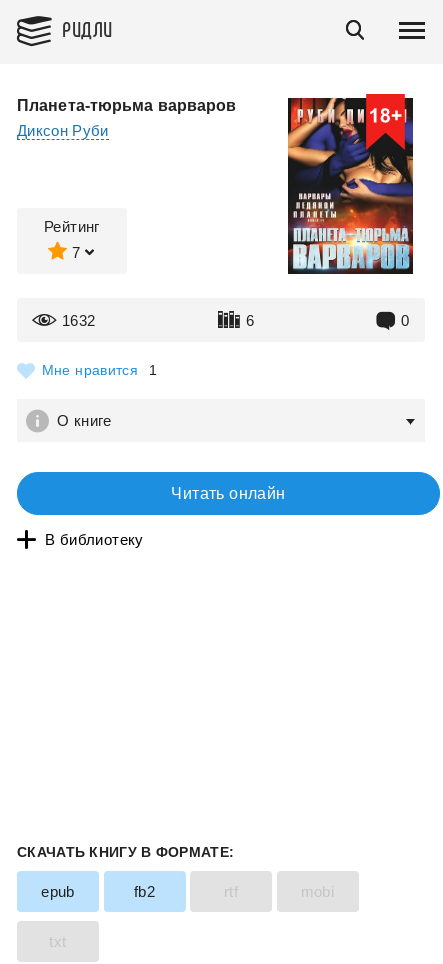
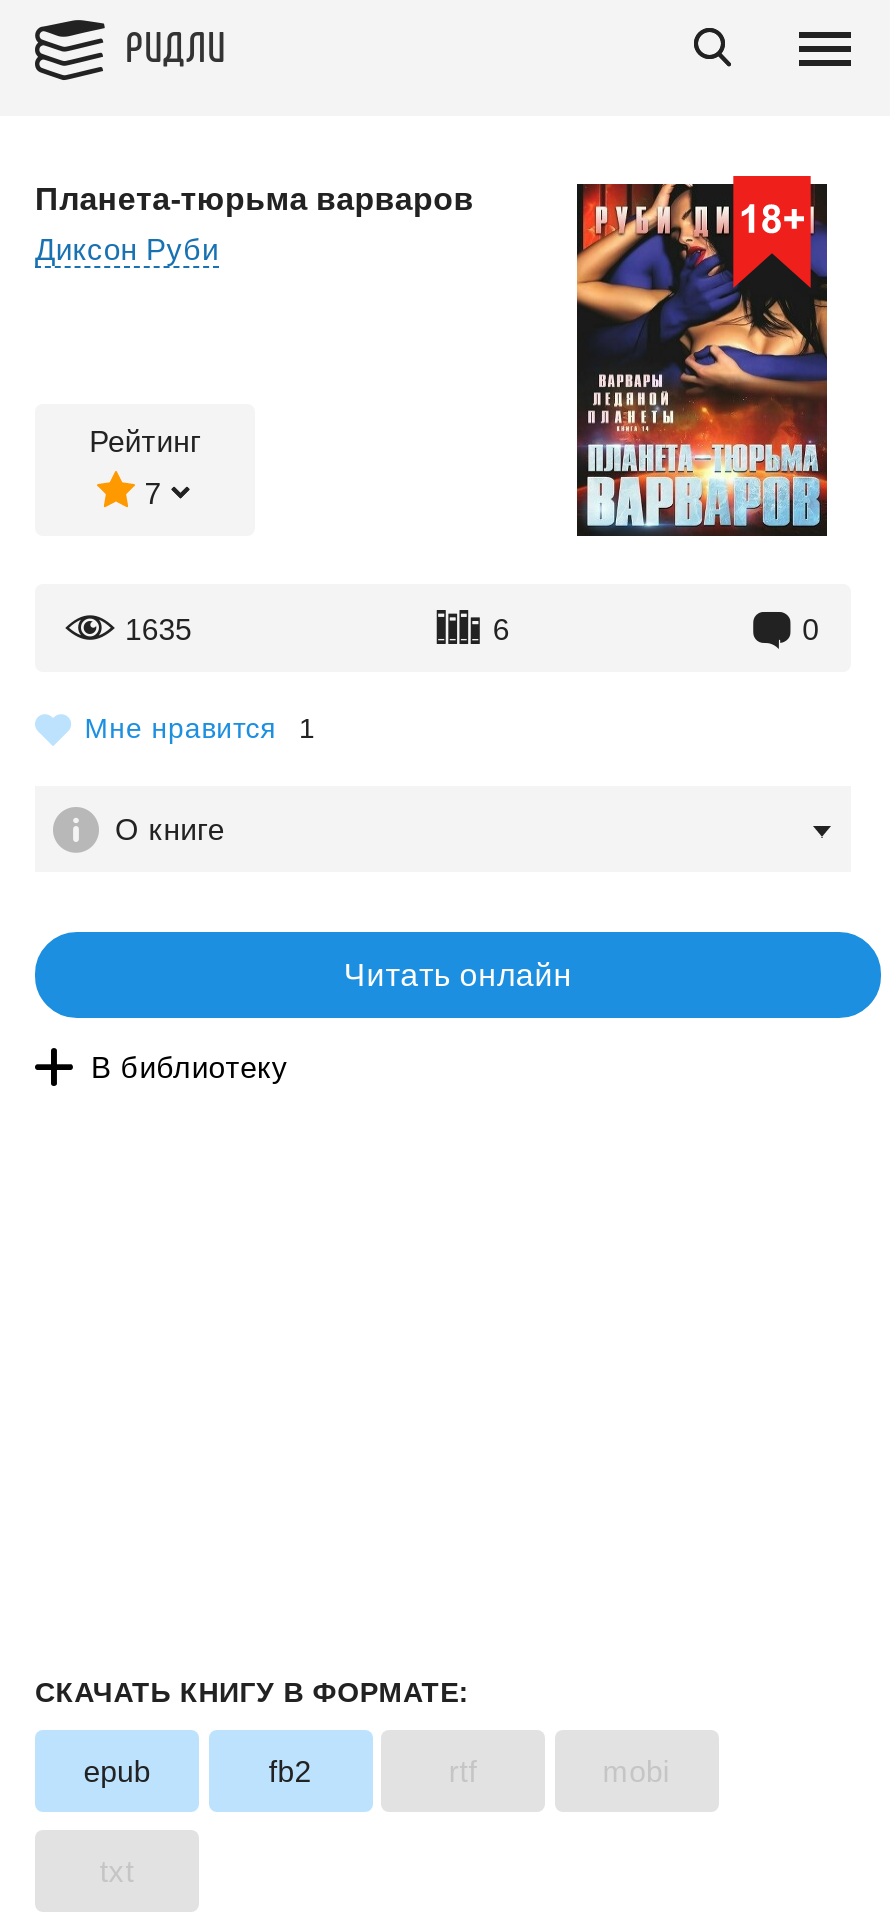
[62,312,95,329] 1632 -> [125,612,192,646] 1635

